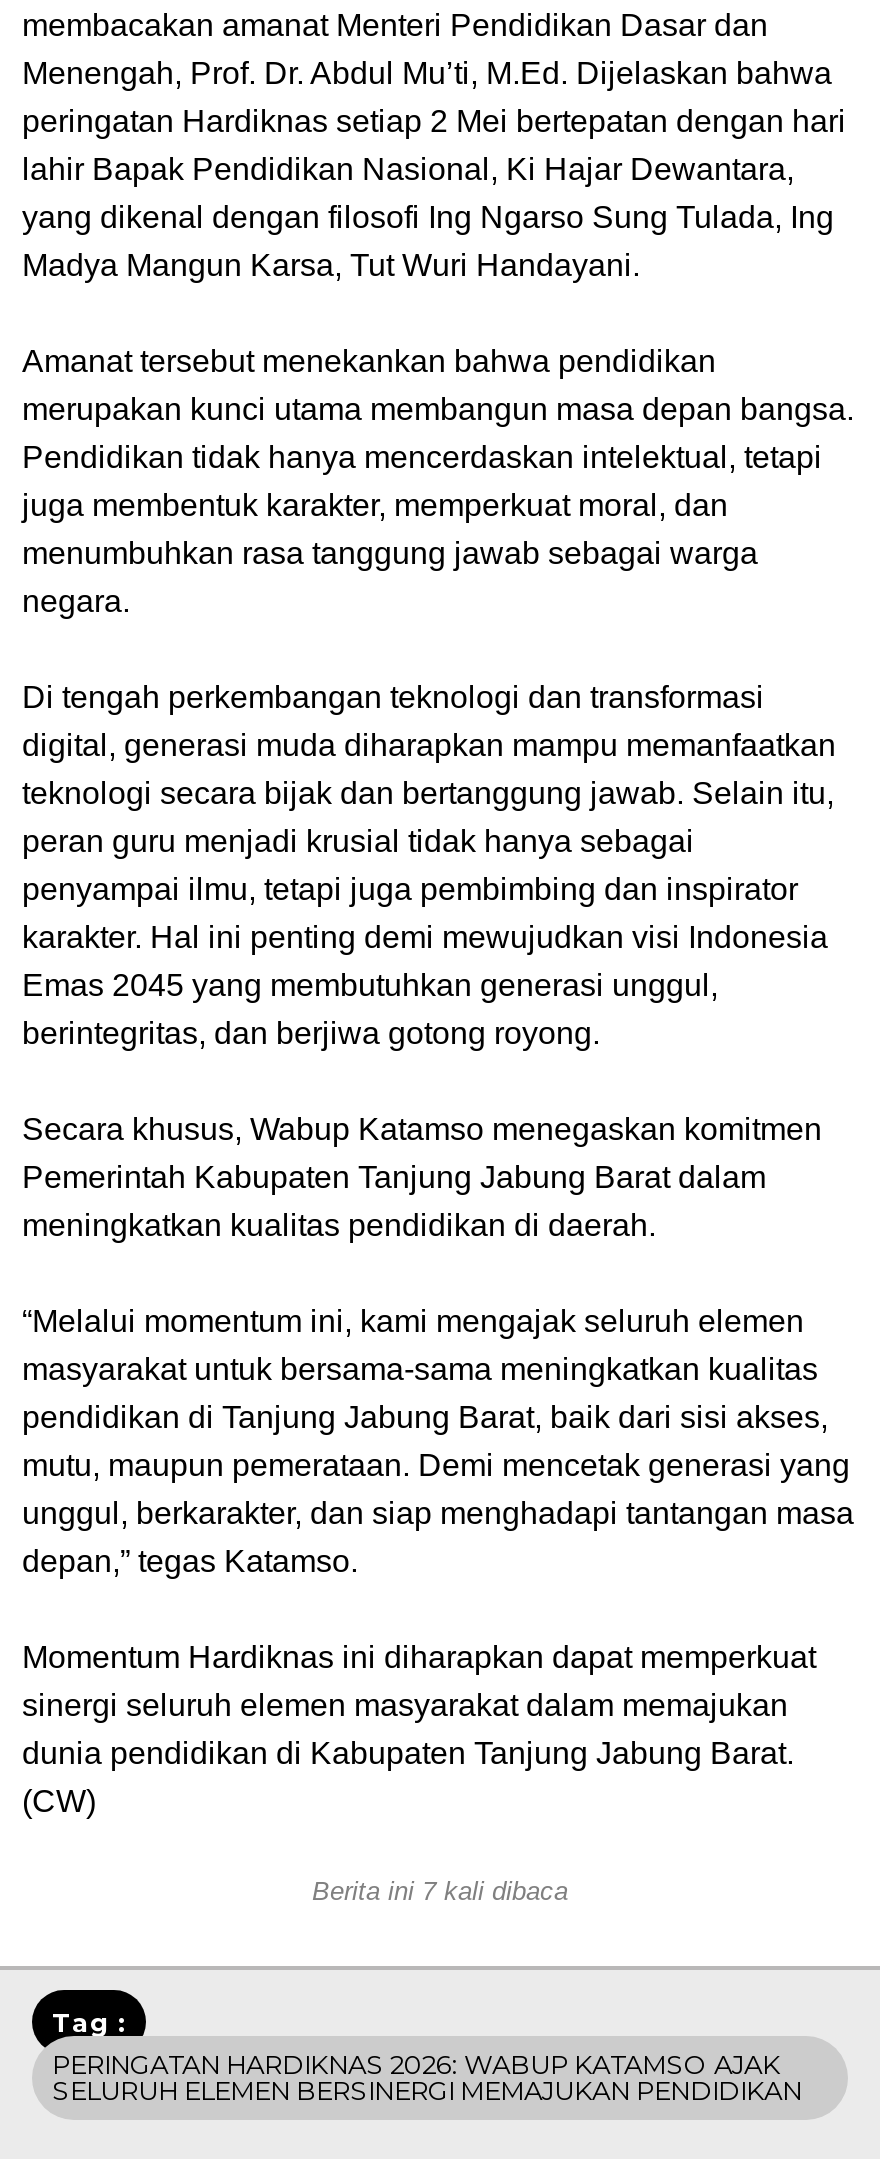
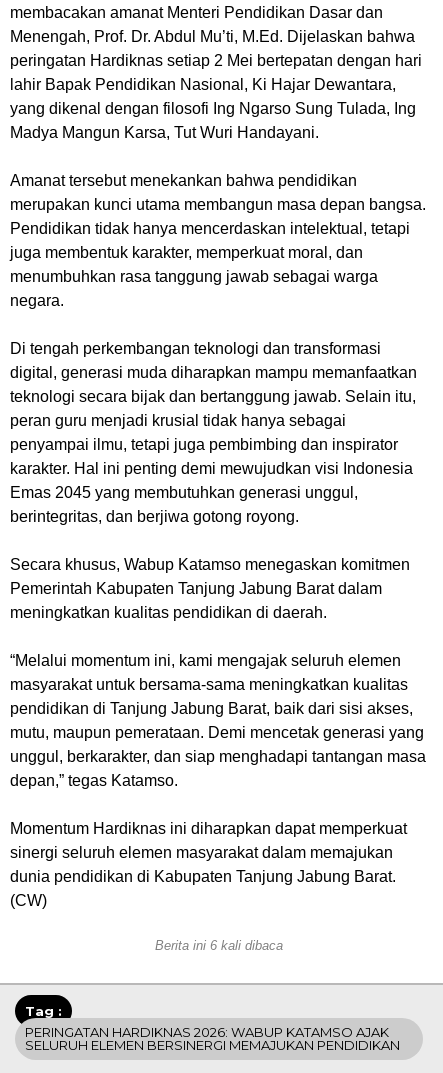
[312,1876,568,1906] Berita ini 7 kali dibaca -> [155,938,283,953] Berita ini 6 kali dibaca

